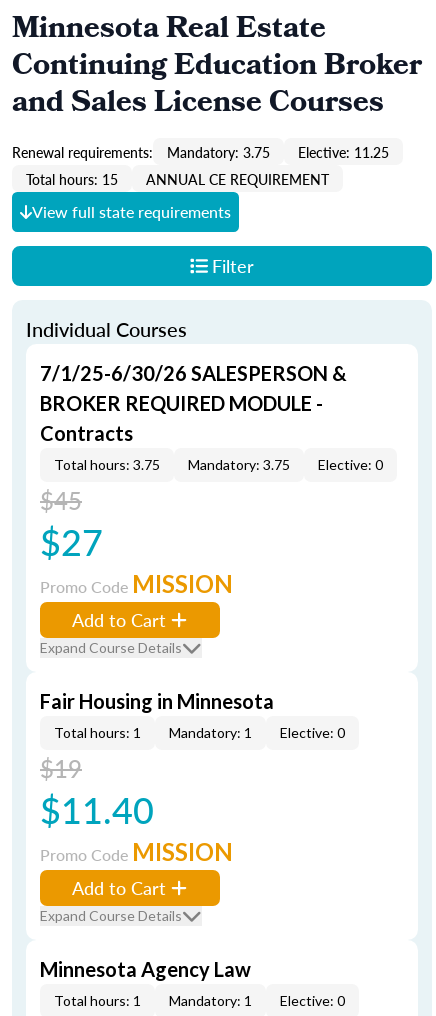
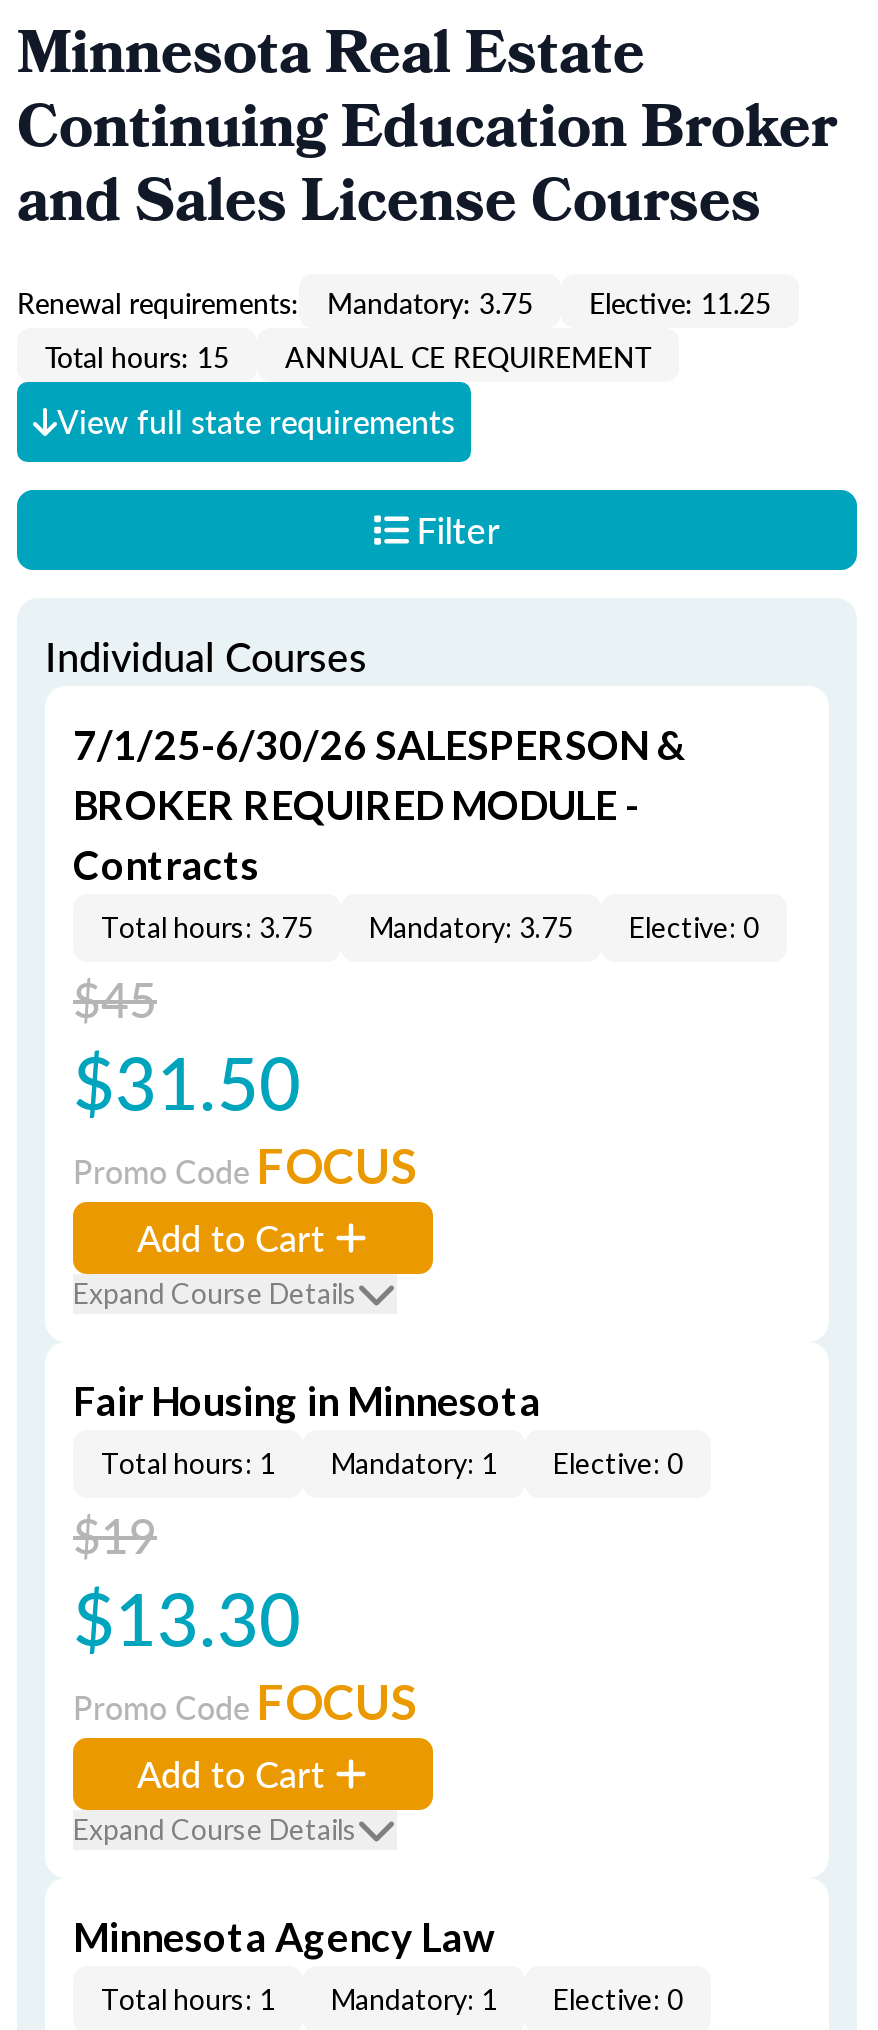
[40,516,103,567] $27 -> [73,1030,301,1132] $31.50
[40,569,233,598] Promo Code MISSION -> [73,1136,417,1194] Promo Code FOCUS
[40,784,154,835] $11.40 -> [73,1566,301,1668] $13.30
[40,837,233,866] Promo Code MISSION -> [73,1672,417,1730] Promo Code FOCUS

